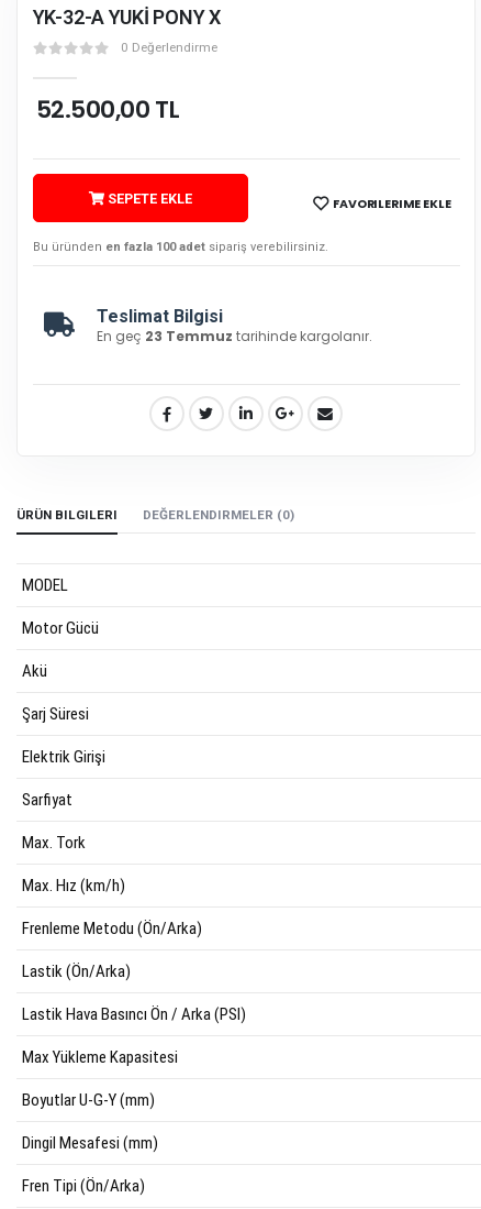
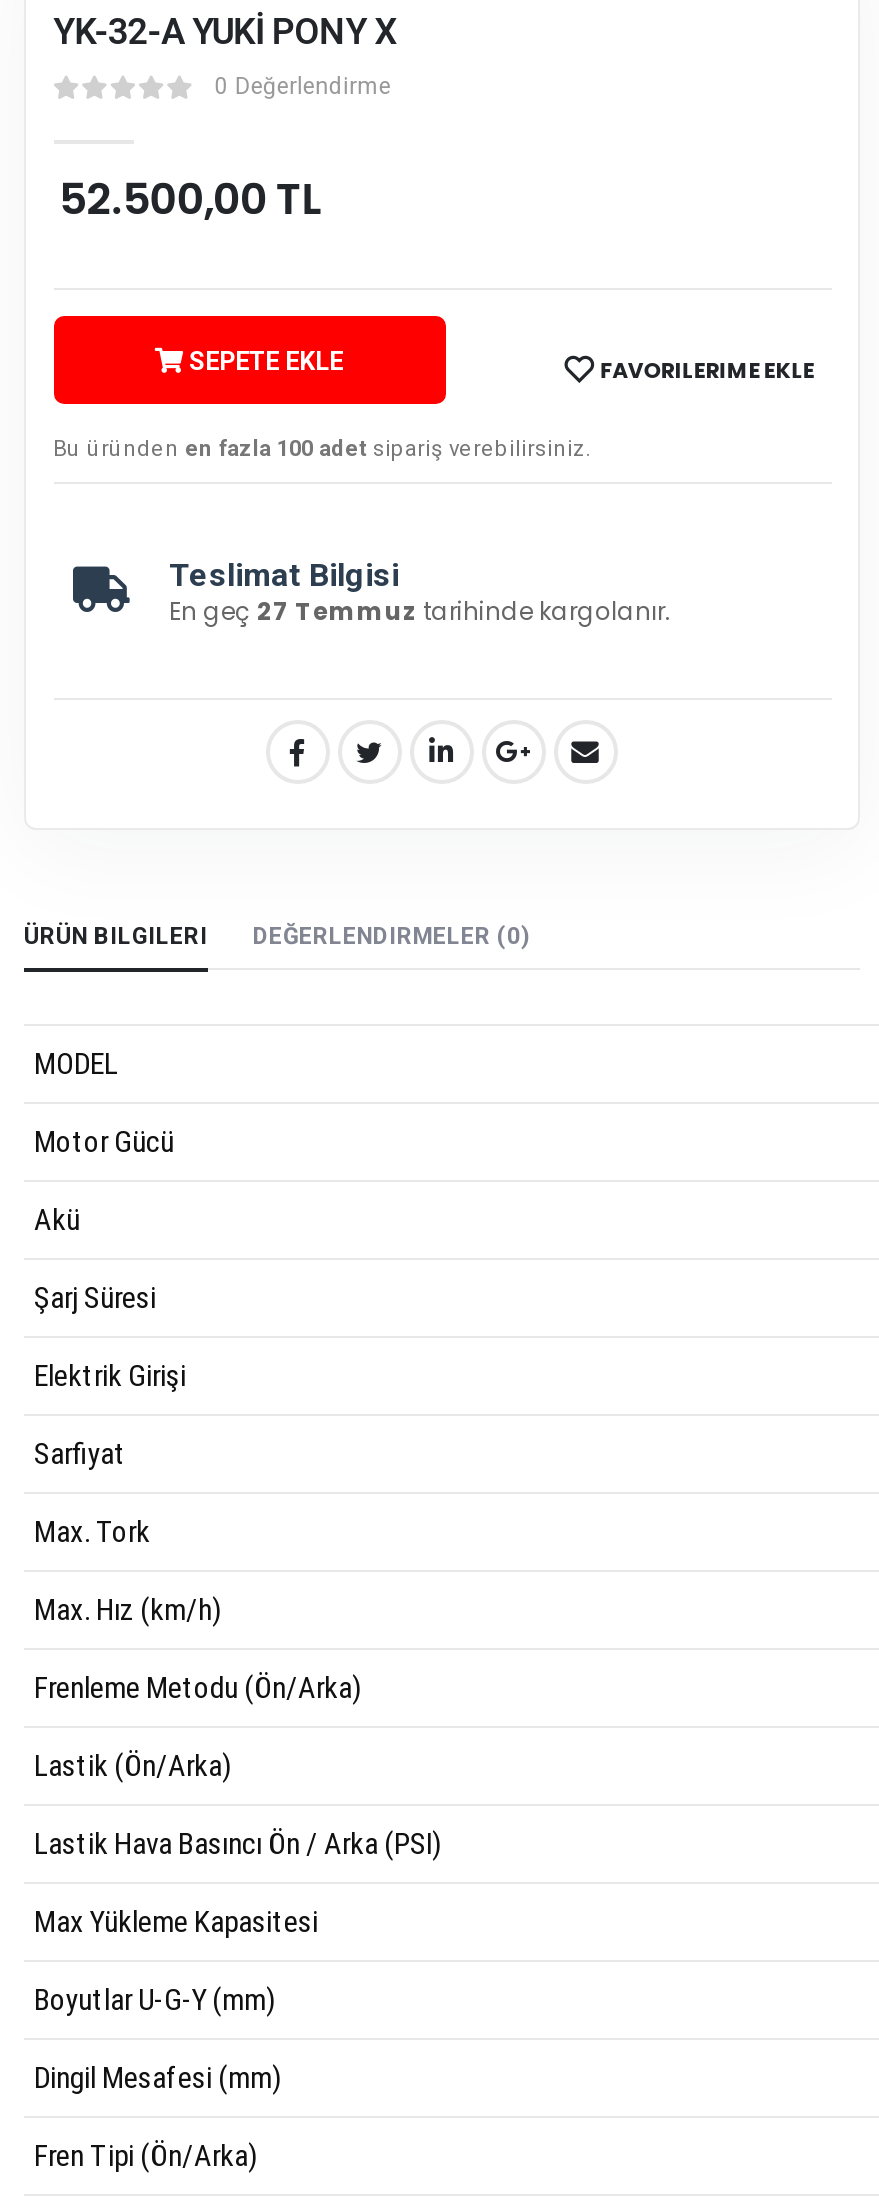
[96,326,372,345] En geç 23 Temmuz tarihinde kargolanır. -> [169,593,671,627] En geç 27 Temmuz tarihinde kargolanır.

